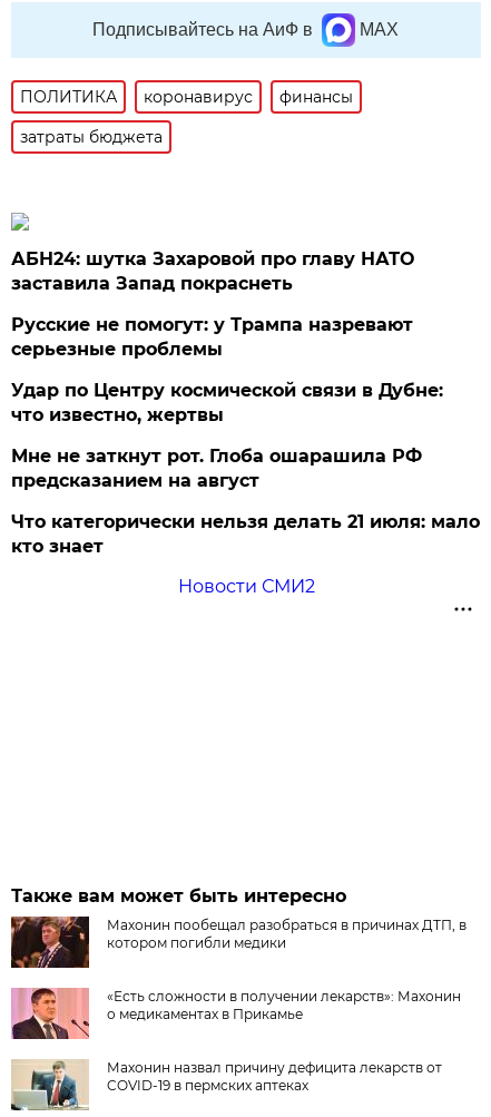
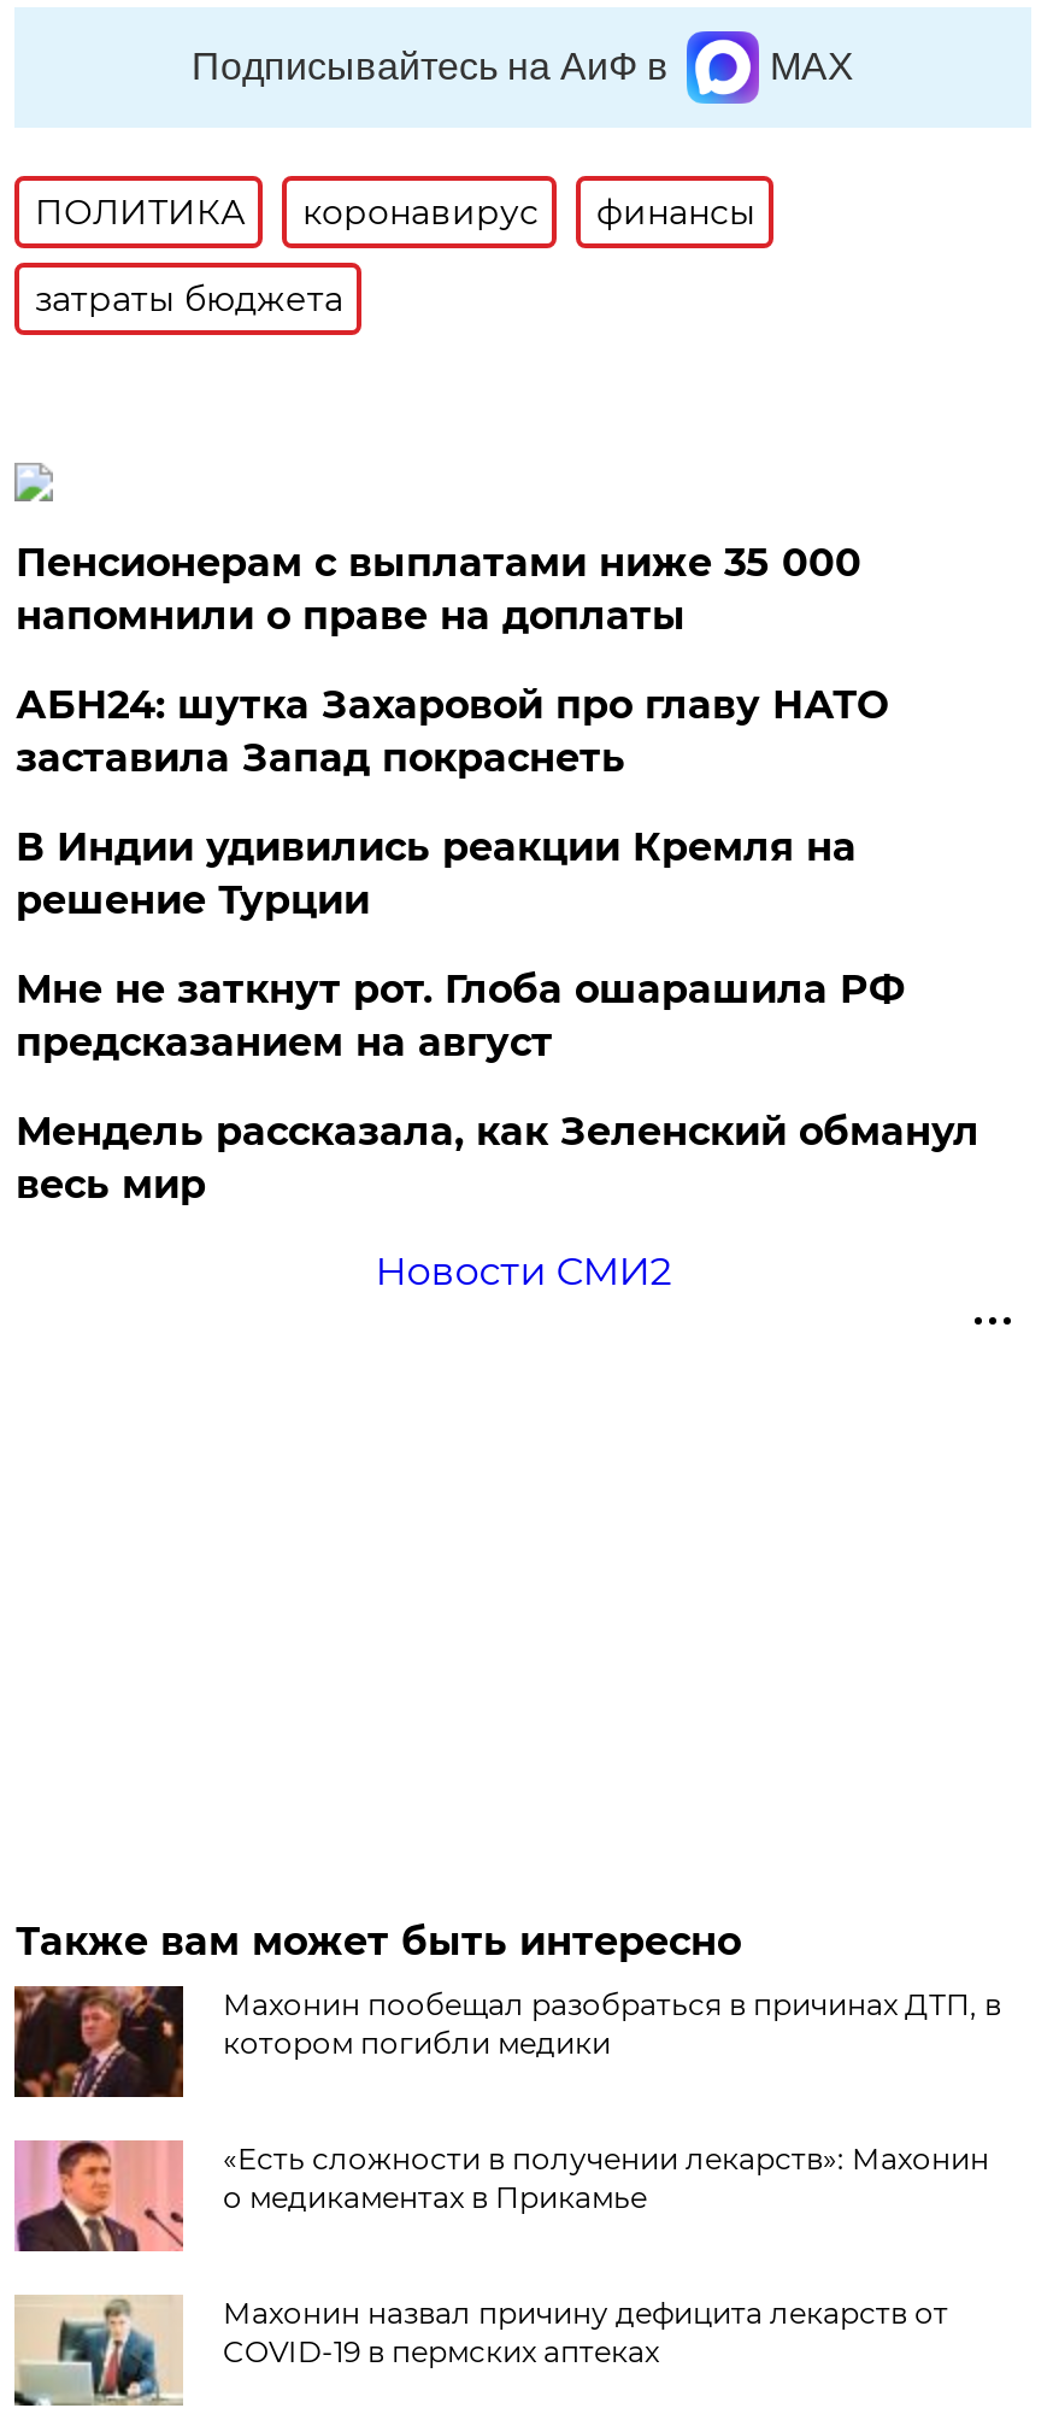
none -> [15,540,861,639] Пенсионерам с выплатами ниже 35 000 | напомнили о праве на доплаты
moved [12,248,415,294] -> [15,682,888,781]: АБН24: шутка Захаровой про главу НАТО | заставила Запад покраснеть
[12,314,444,425] Русские не помогут: у Трампа назревают | серьезные проблемы | Удар по Центру космической связи в Дубне: | что известно, жертвы -> [15,824,856,923] В Индии удивились реакции Кремля на | решение Турции
[12,511,480,557] Что категорически нельзя делать 21 июля: мало | кто знает -> [15,1109,979,1207] Мендель рассказала, как Зеленский обманул | весь мир

